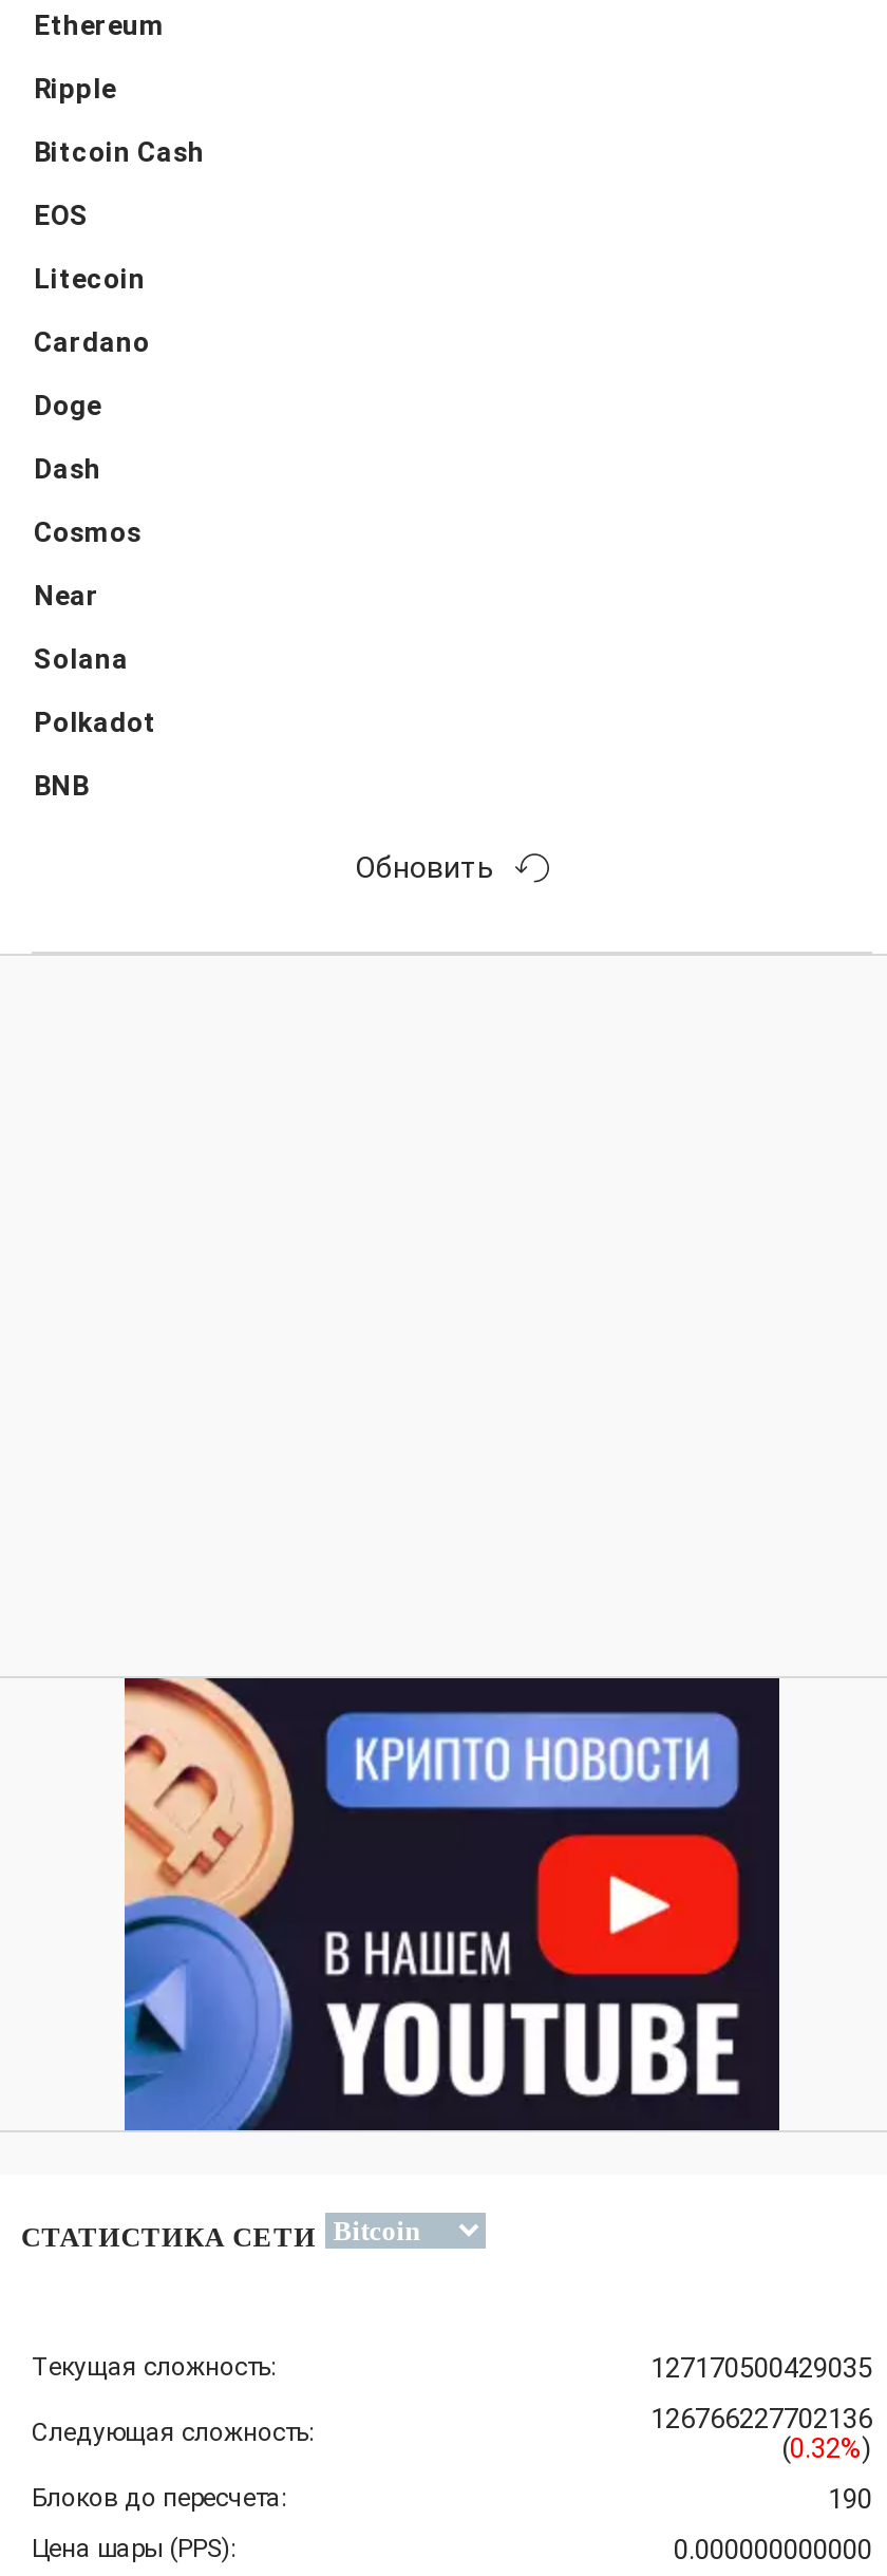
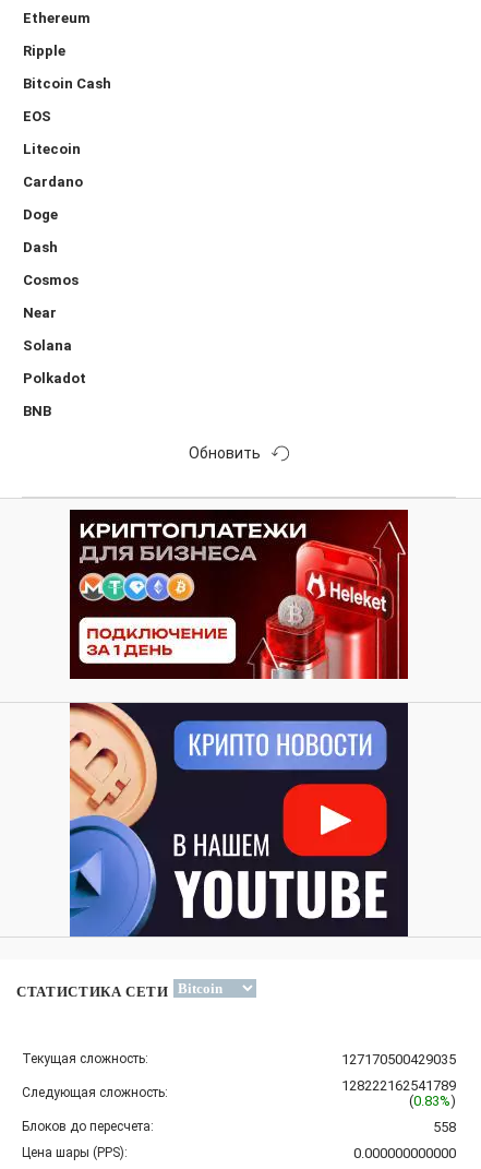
none -> [69,509,409,680] [image]
[650,2402,872,2434] 126766227702136 -> [341,1077,456,1093] 128222162541789
[781,2432,872,2464] (0.32%) -> [409,1092,456,1109] (0.83%)
[828,2483,872,2514] 190 -> [433,1119,456,1135] 558

